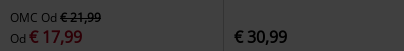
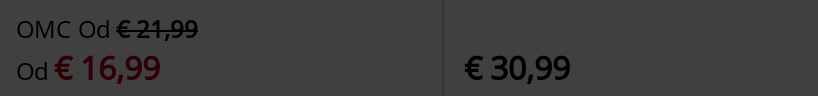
[10,26,82,48] Od € 17,99 -> [16,45,160,89] Od € 16,99

